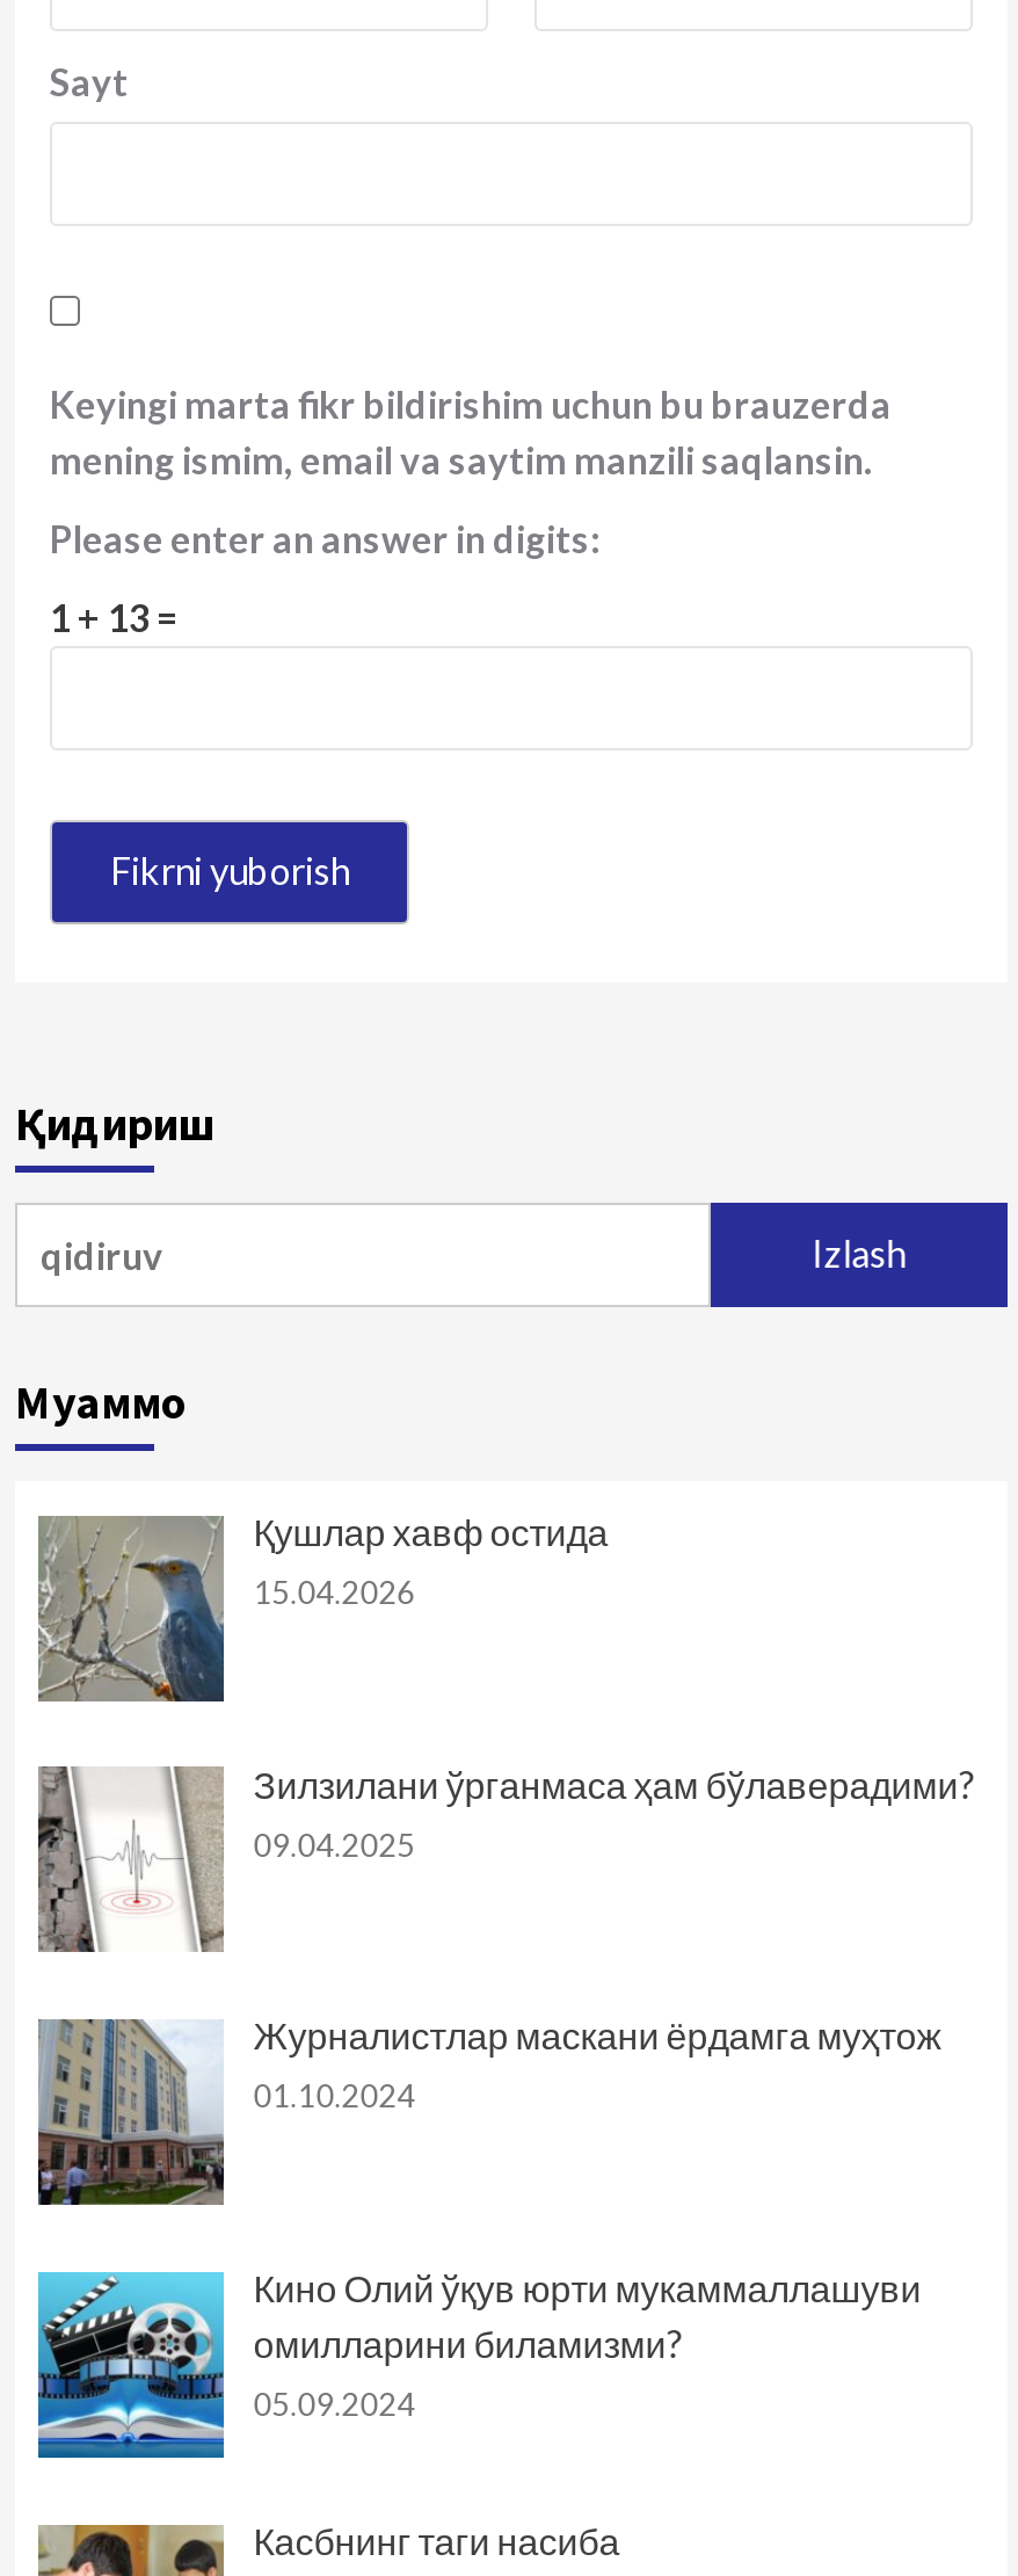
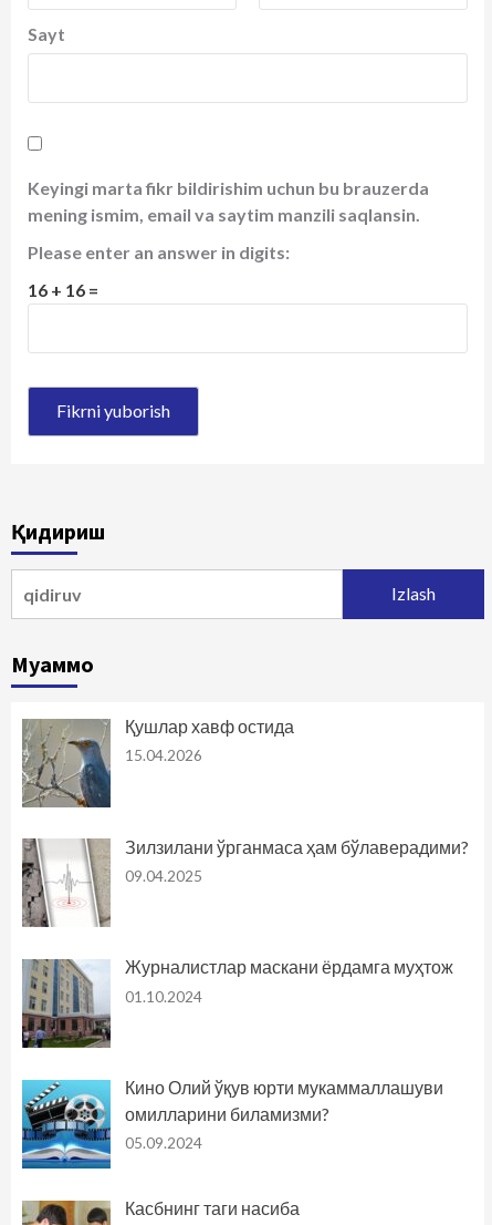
[50,595,177,639] 1 + 13 = -> [28,279,98,300] 16 + 16 =

